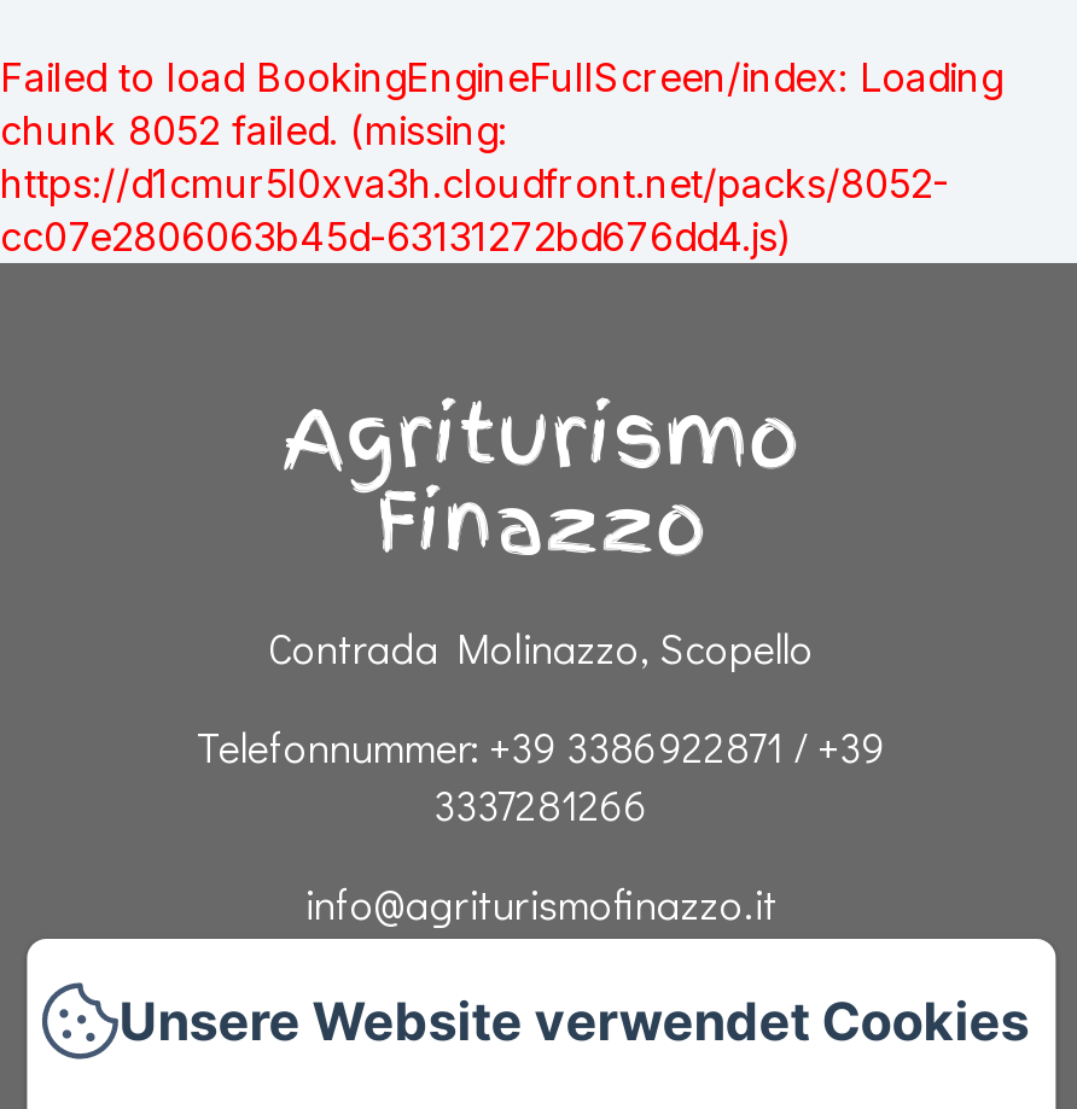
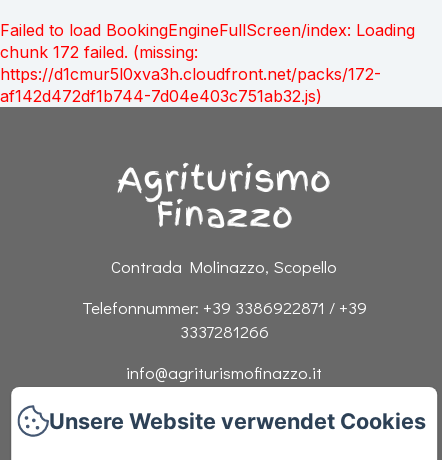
[0,106,949,261] chunk 8052 failed. (missing: | https://d1cmur5l0xva3h.cloudfront.net/packs/8052- | cc07e2806063b45d-63131272bd676dd4.js) -> [0,42,381,106] chunk 172 failed. (missing: | https://d1cmur5l0xva3h.cloudfront.net/packs/172- | af142d472df1b744-7d04e403c751ab32.js)

